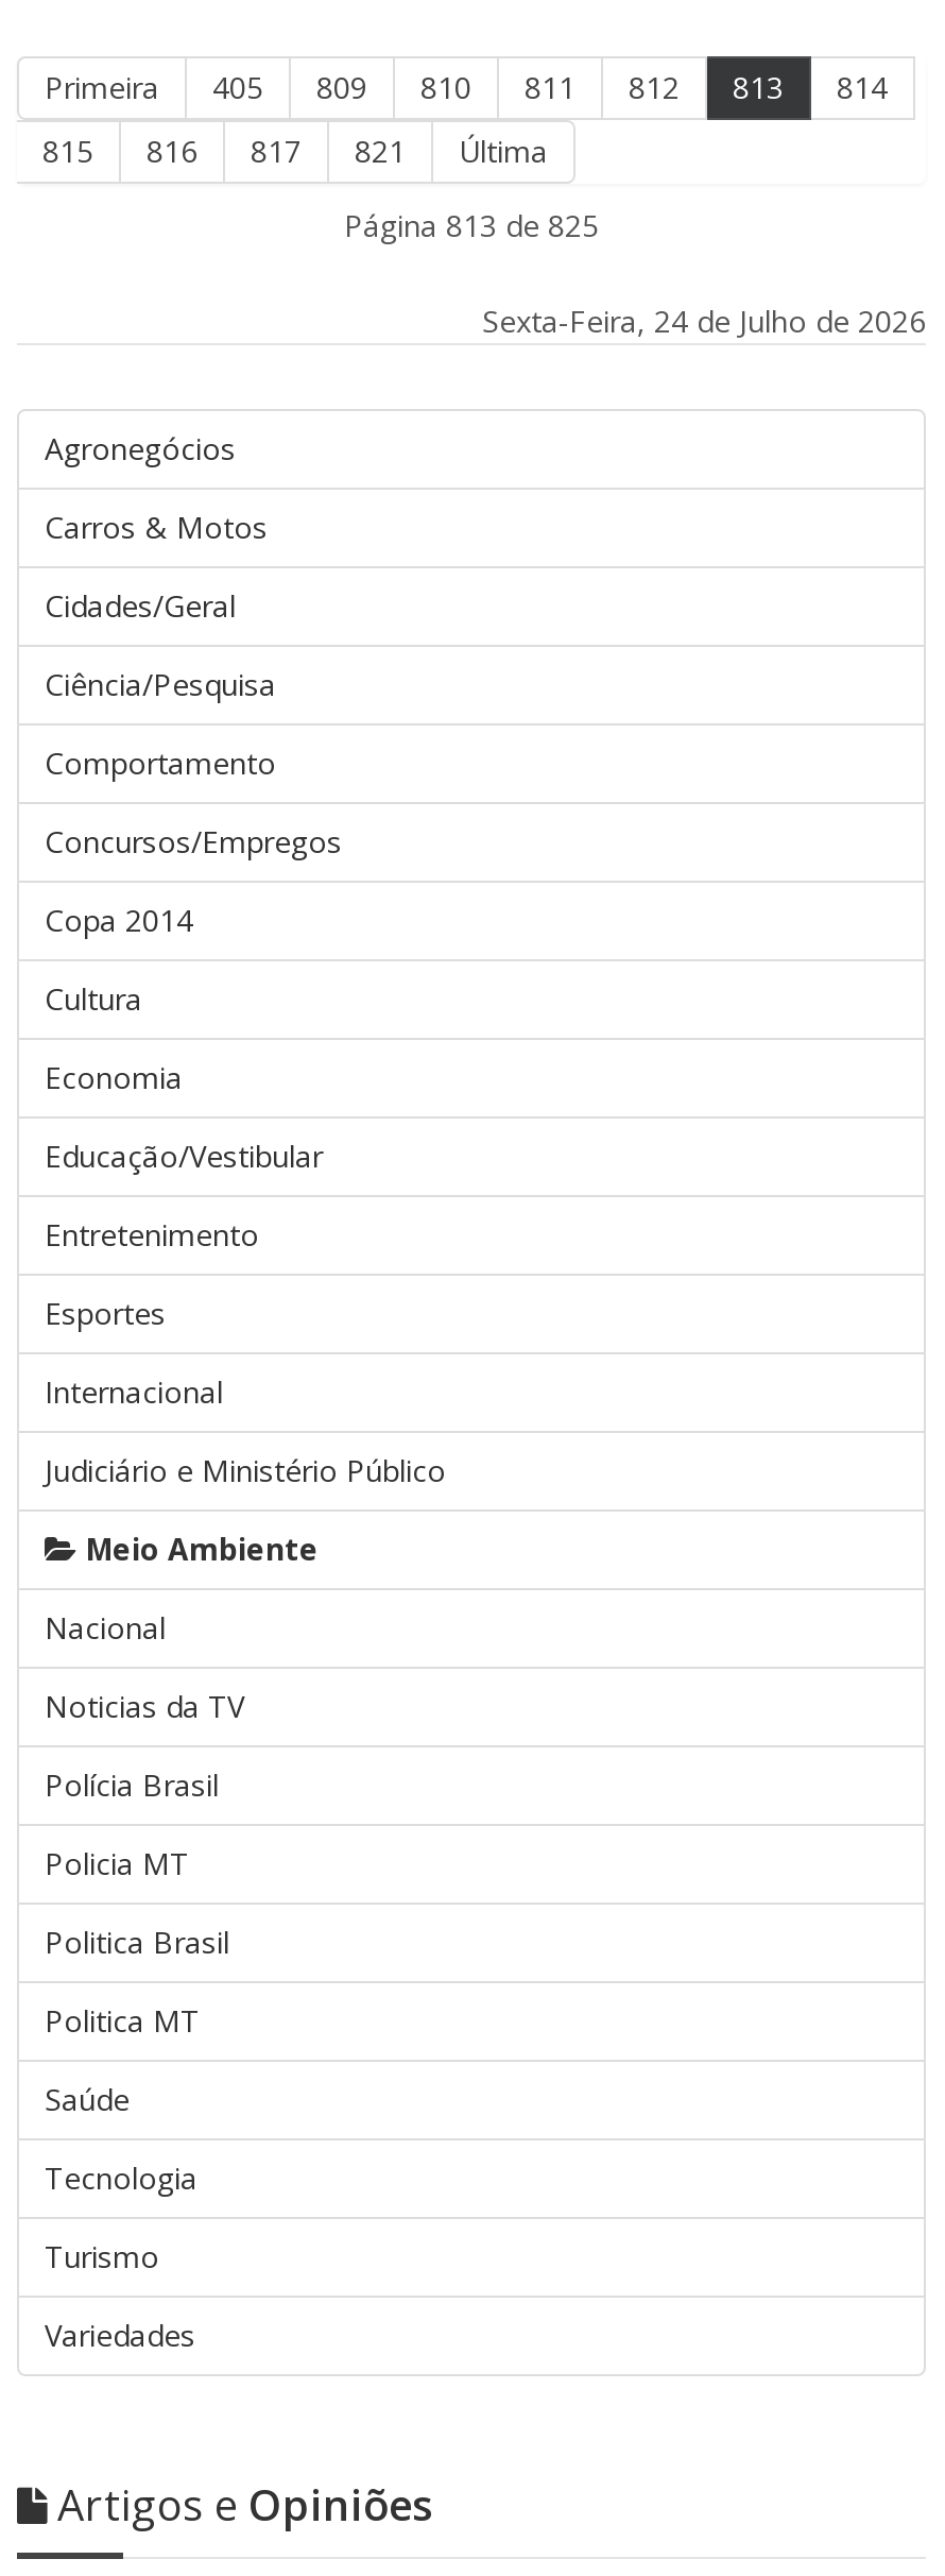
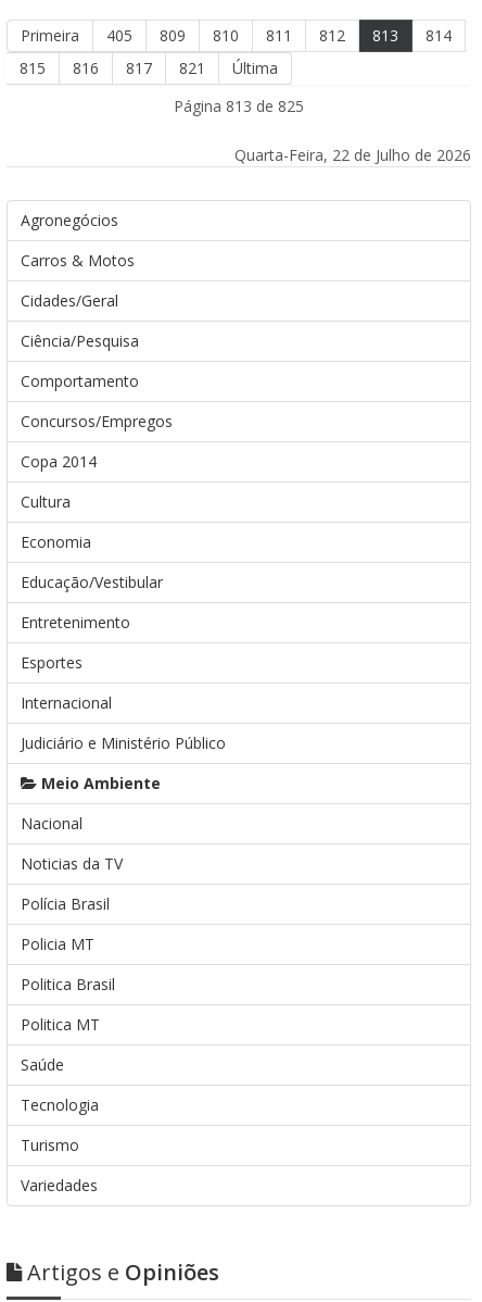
[482,301,926,341] Sexta-Feira, 24 de Julho de 2026 -> [234,145,471,165] Quarta-Feira, 22 de Julho de 2026

